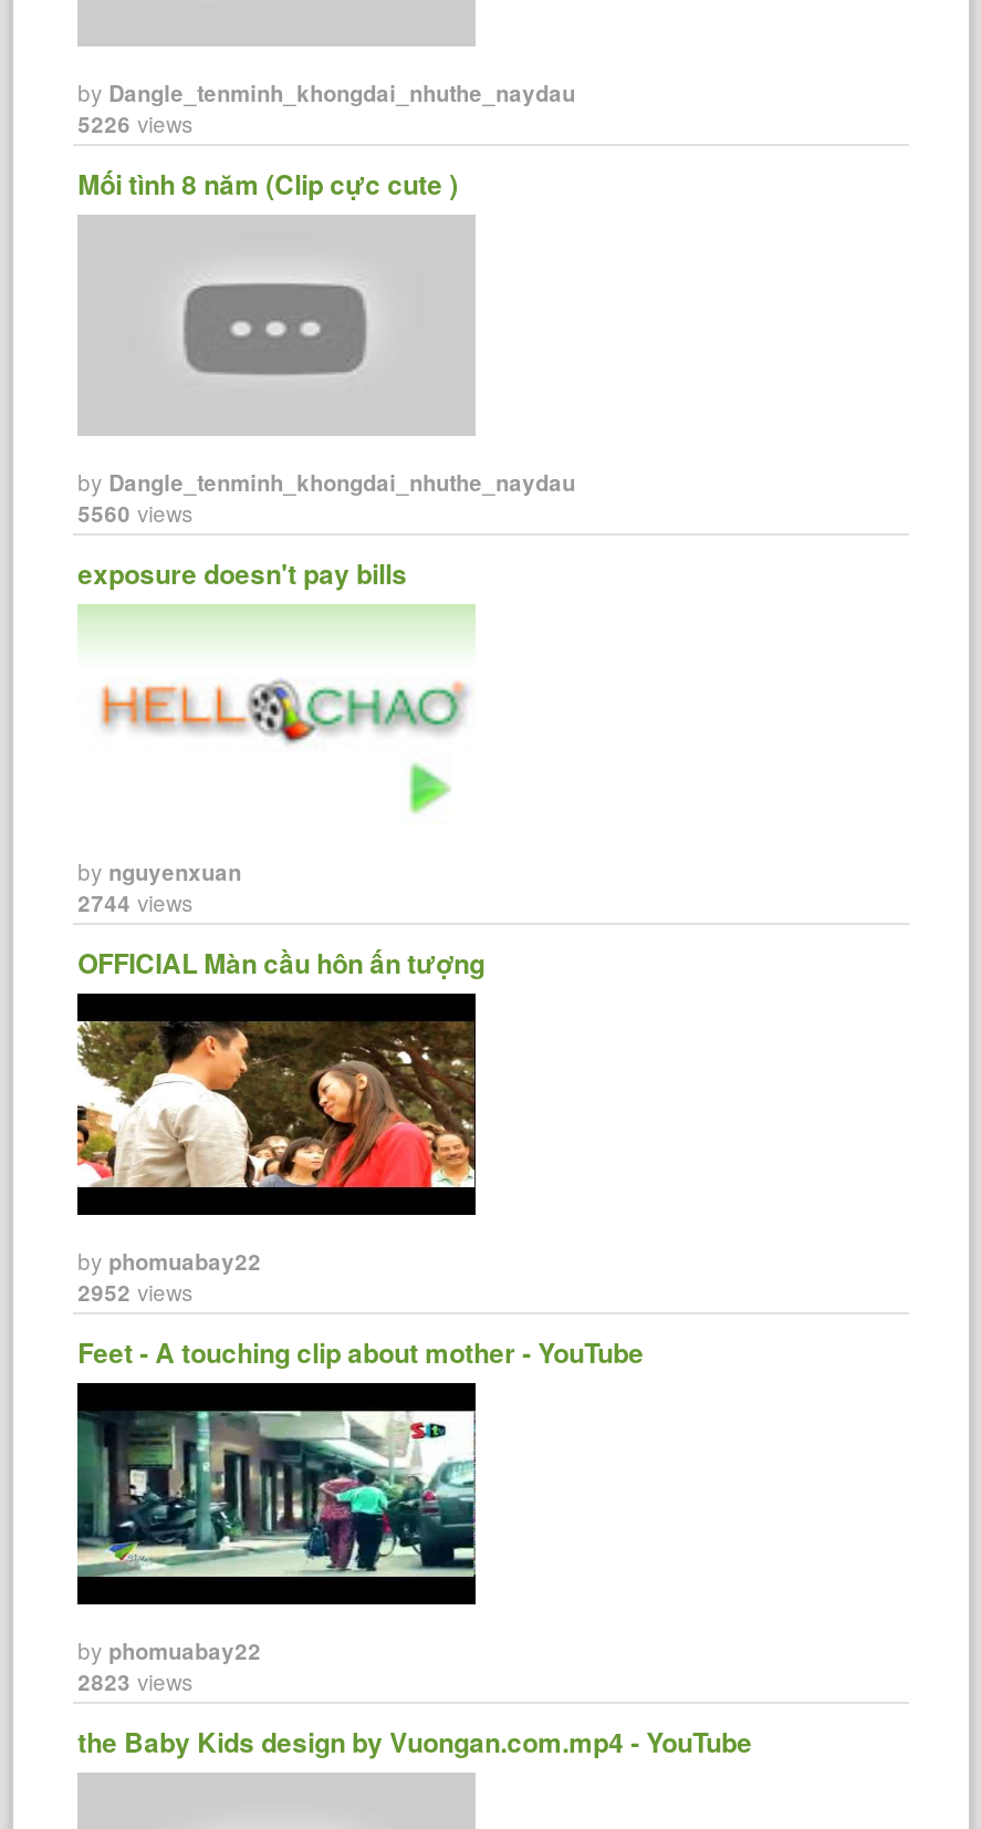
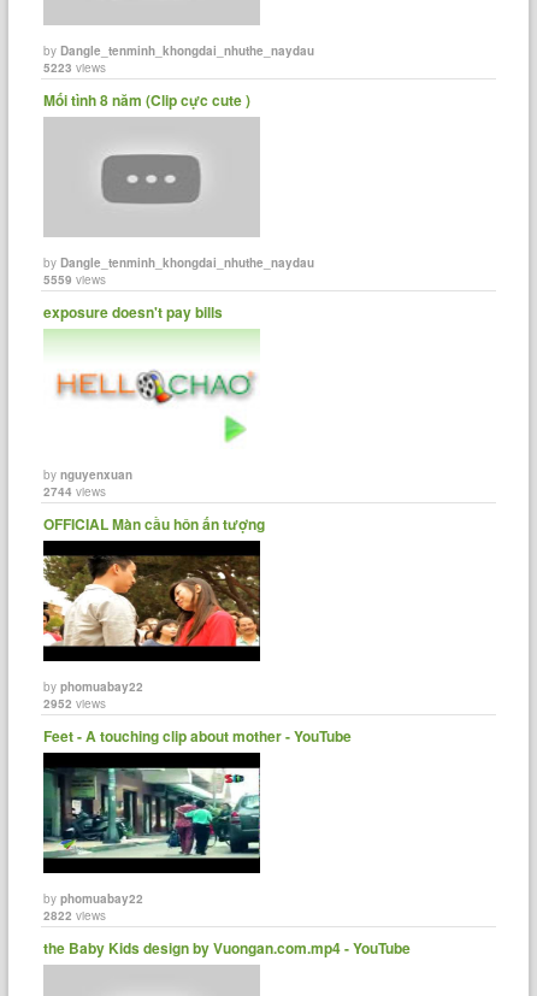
[78,107,193,138] 5226 views -> [43,58,106,75] 5223 views
[78,497,193,528] 5560 views -> [43,270,106,287] 5559 views
[78,1665,193,1696] 2823 views -> [43,906,106,923] 2822 views

